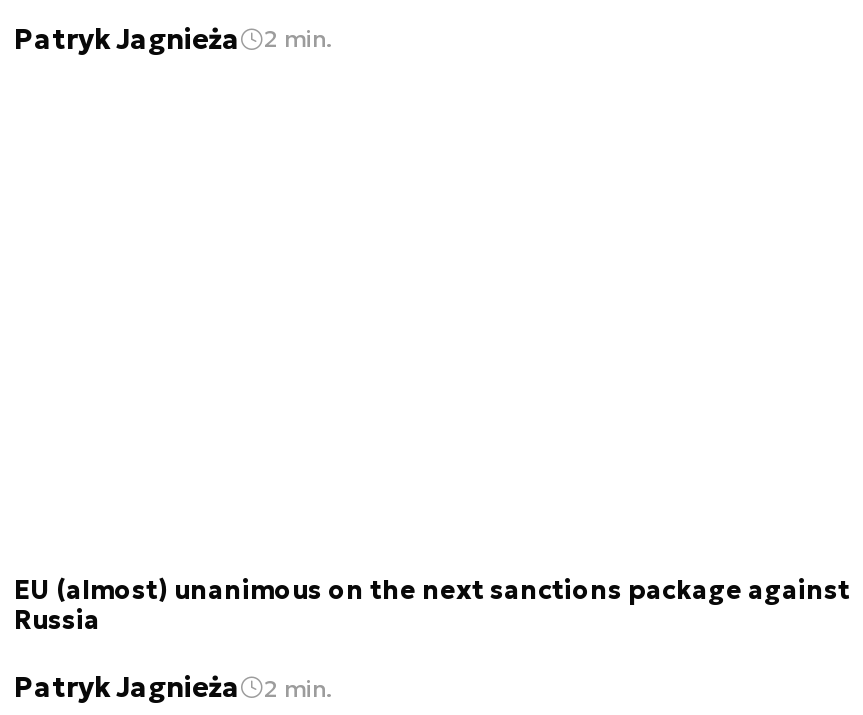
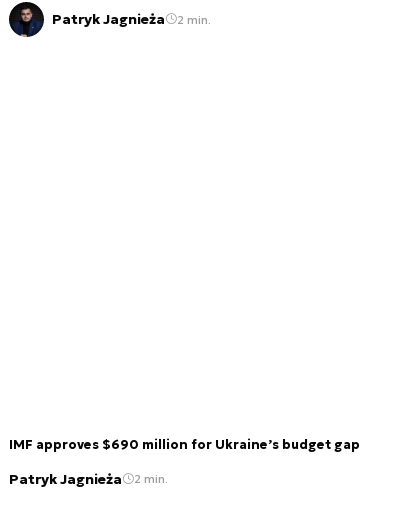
[14,574,850,636] EU (almost) unanimous on the next sanctions package against | Russia -> [9,437,360,453] IMF approves $690 million for Ukraine’s budget gap

